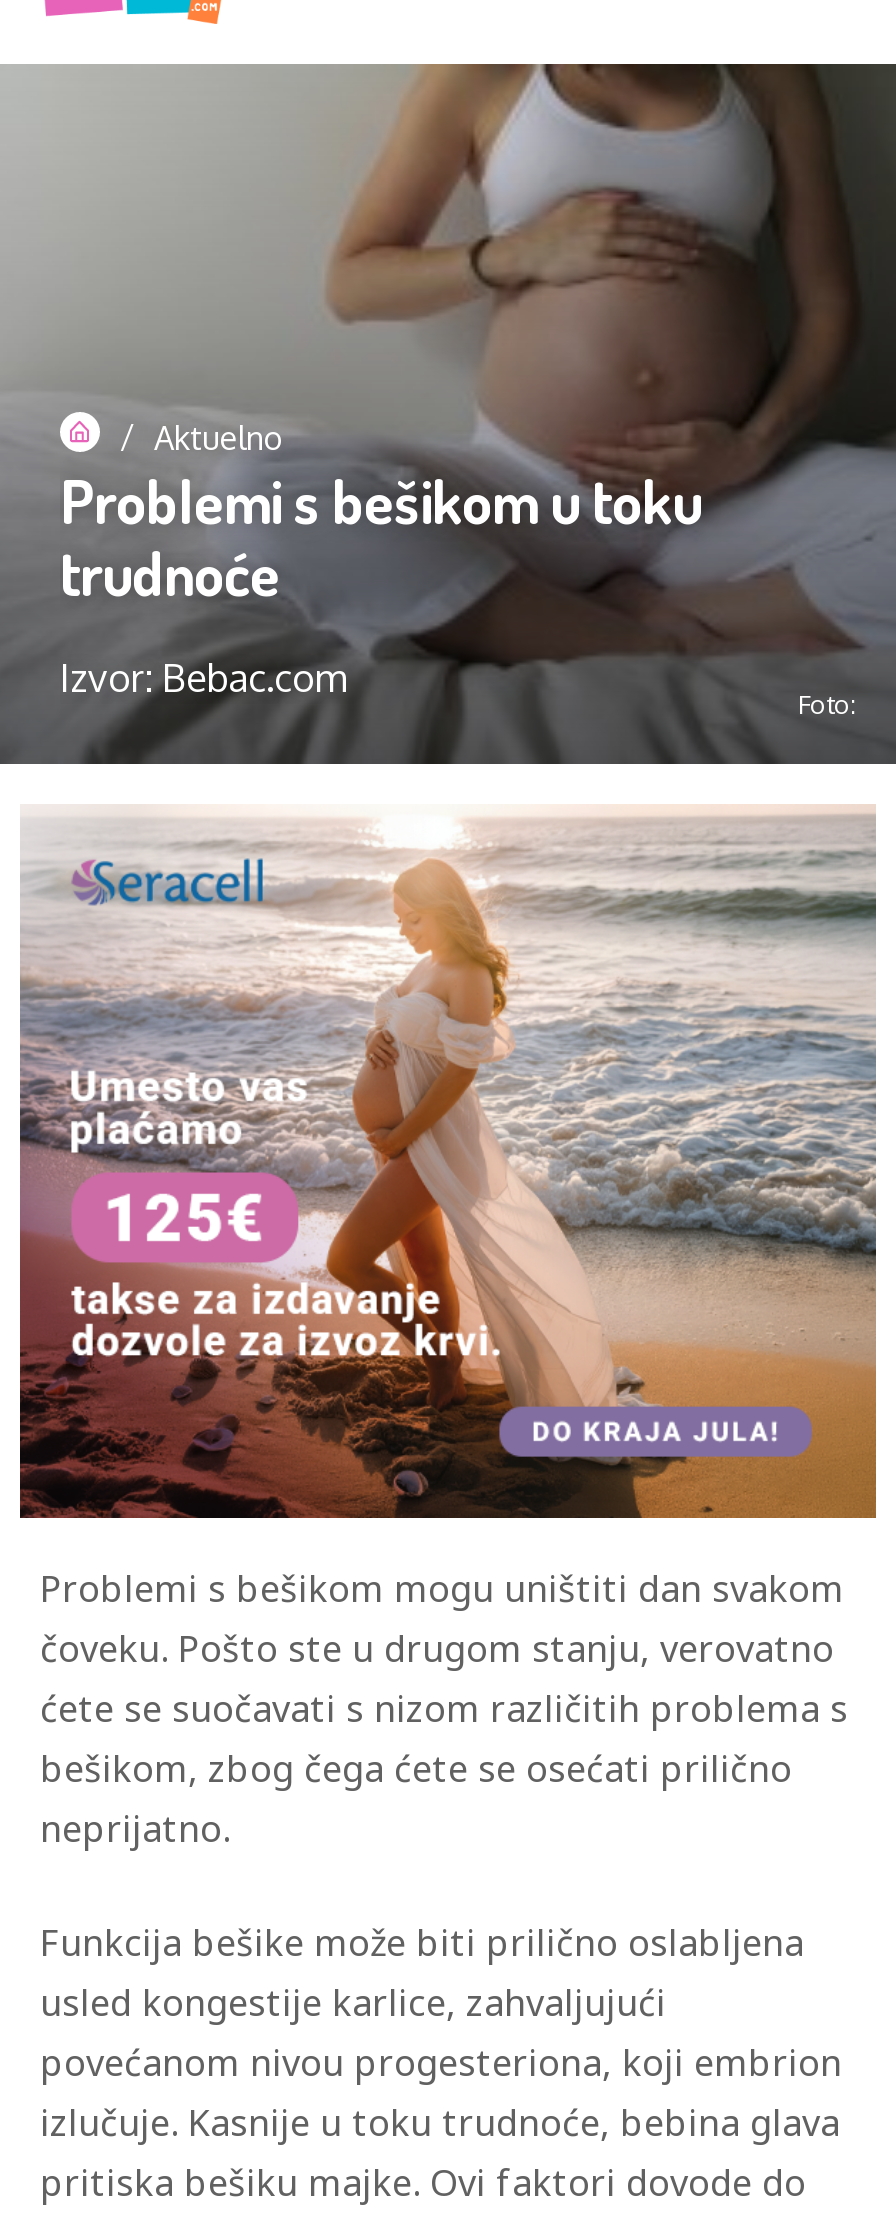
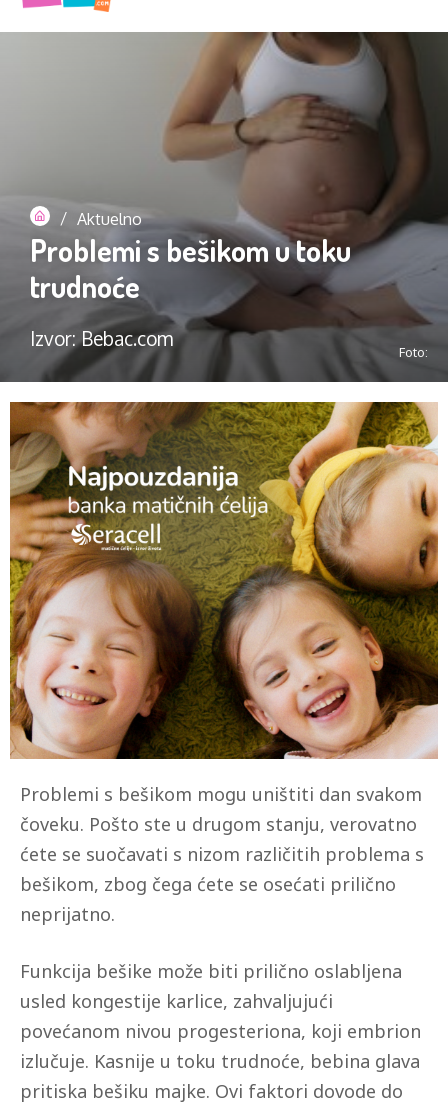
[18,804,878,1520] [image] -> [9,401,439,760] [image]

